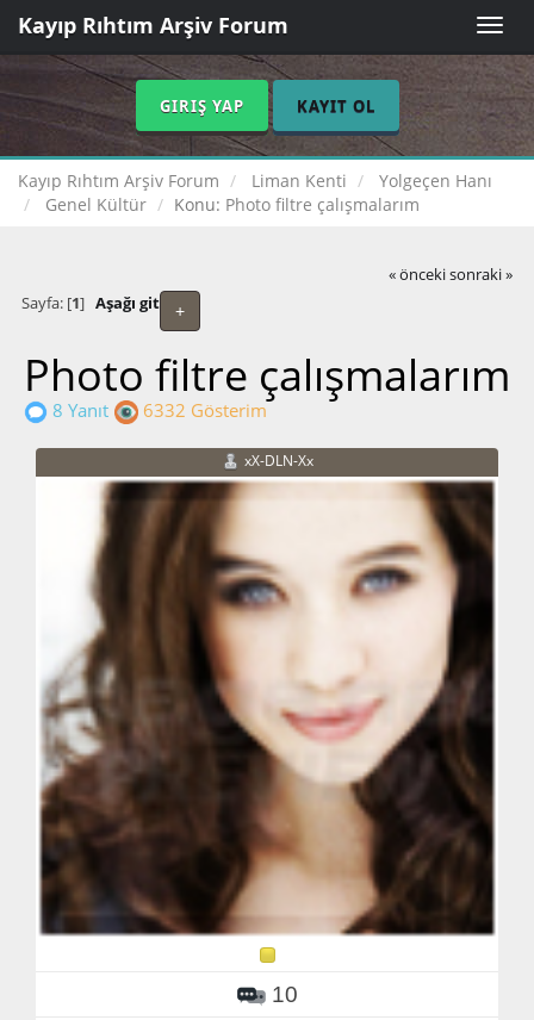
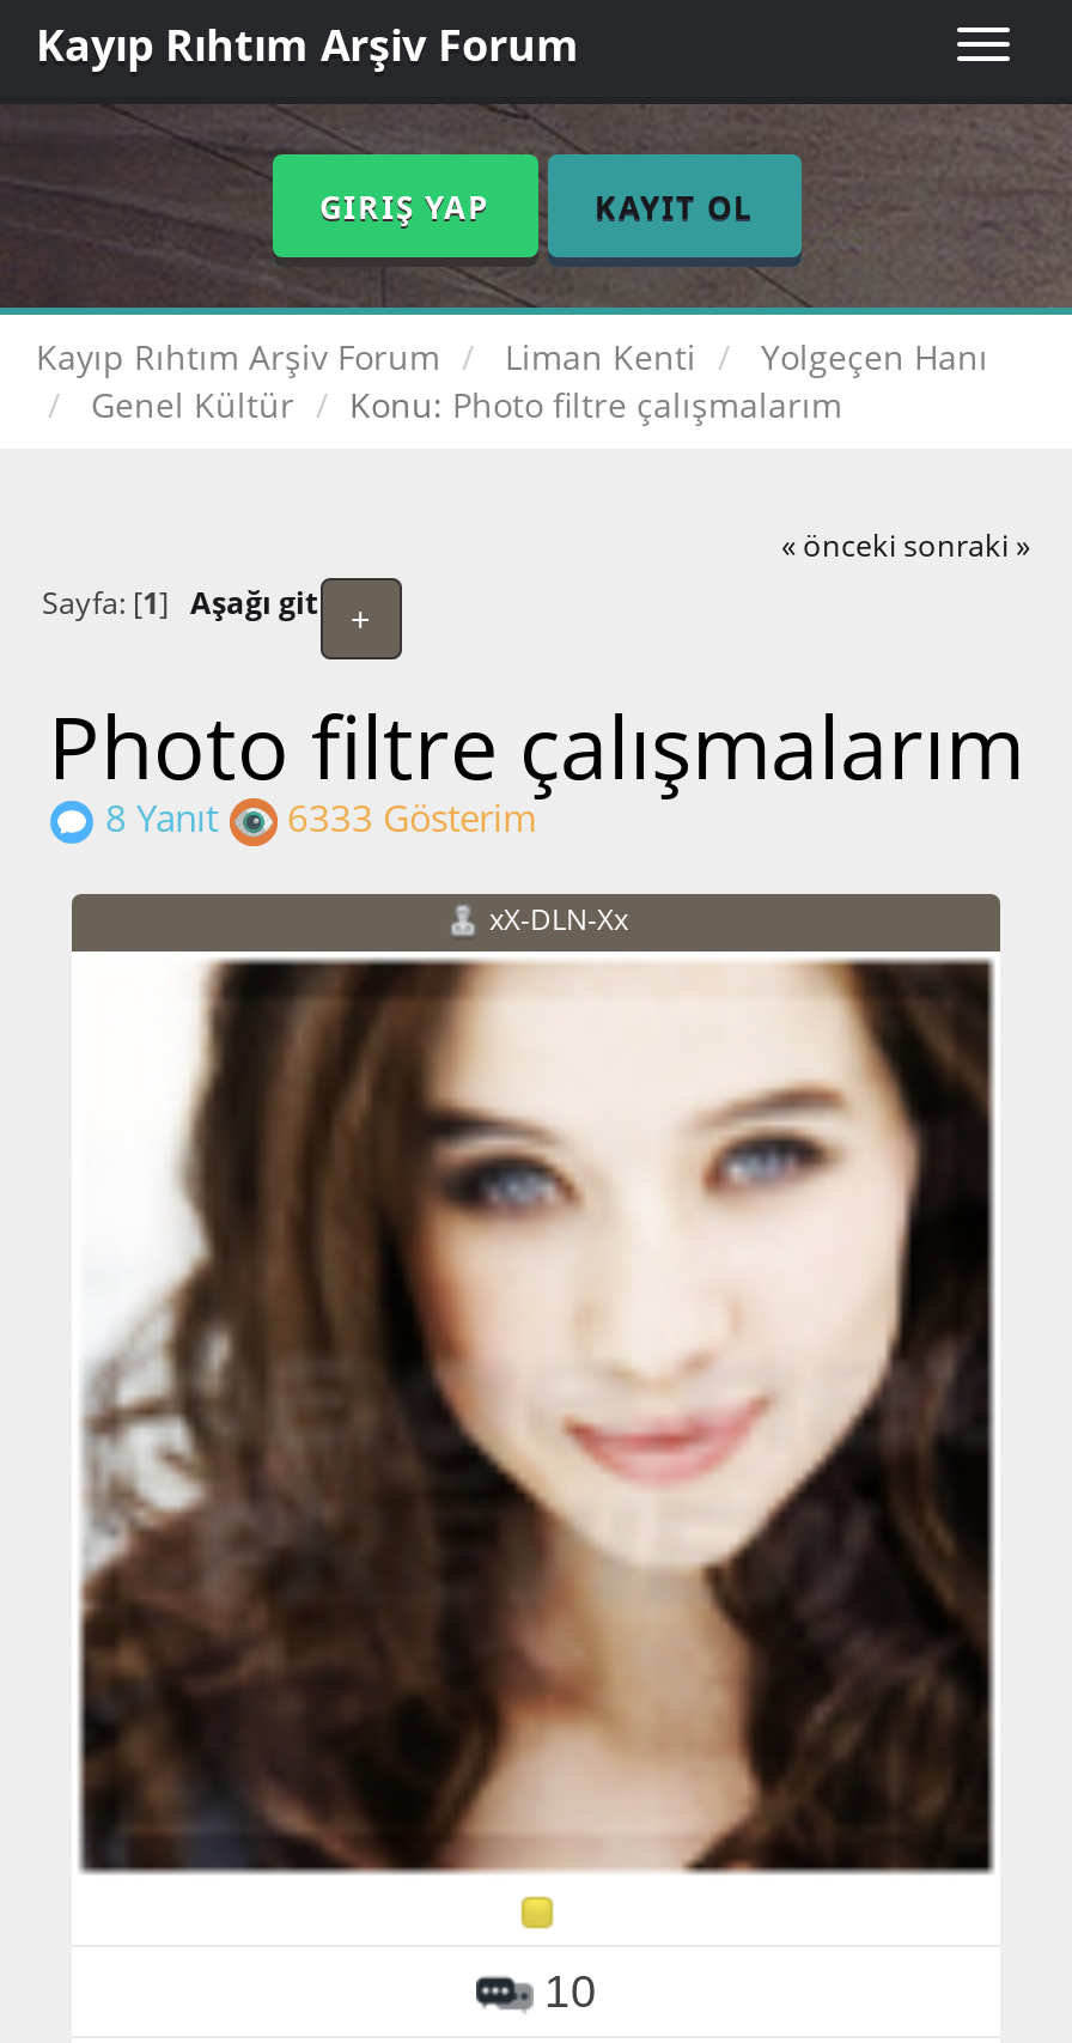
[48,398,267,423] 8 Yanıt 6332 Gösterim -> [96,794,536,844] 8 Yanıt 6333 Gösterim

